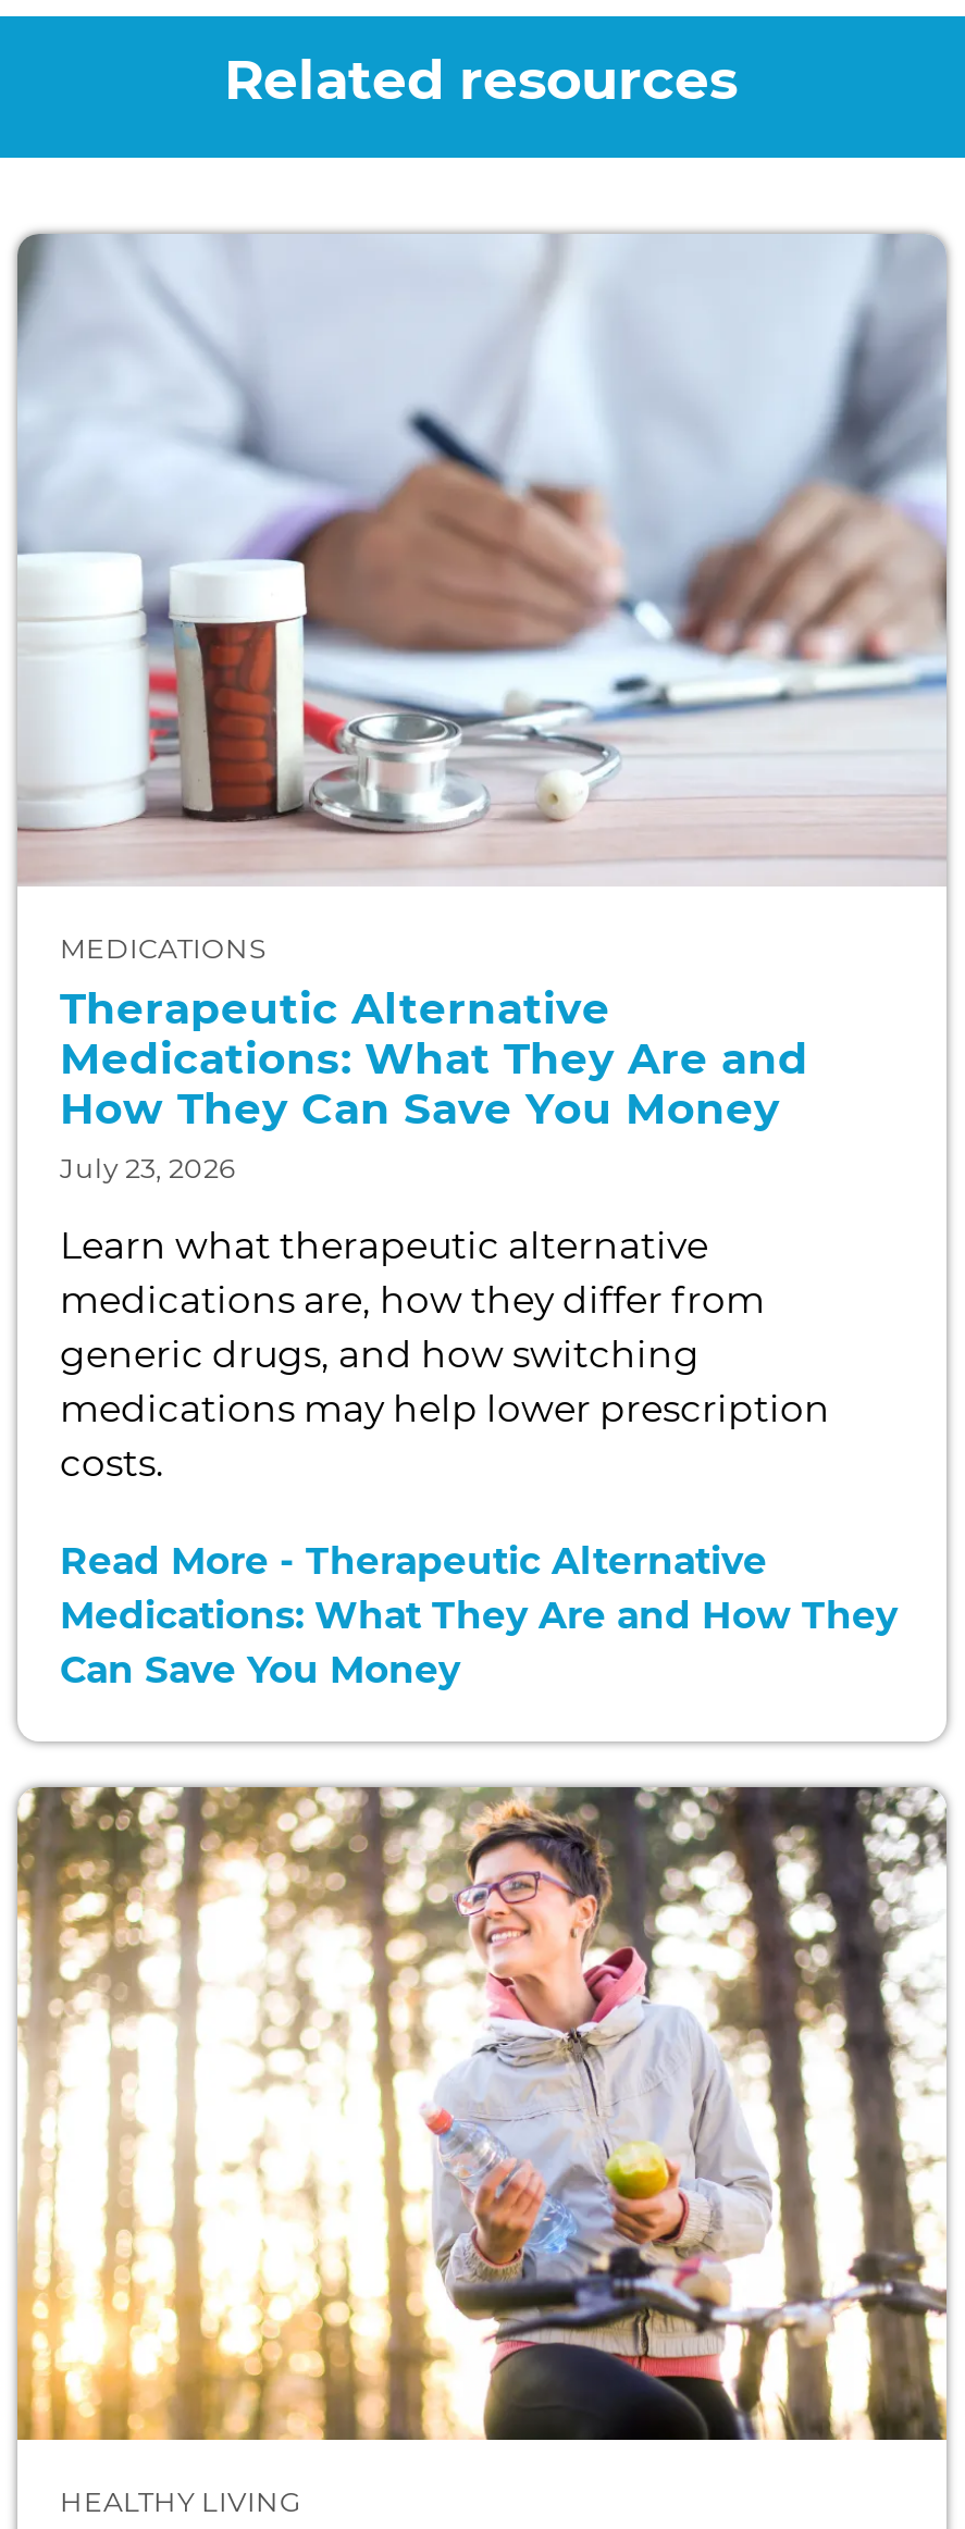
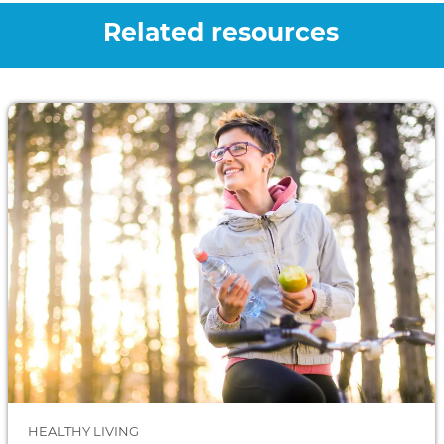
[15,234,949,1692] [image] | MEDICATIONS | Therapeutic Alternative | Medications: What They Are and | How They Can Save You Money | July 23, 2026 | Learn what therapeutic alternative | medications are, how they differ from | generic drugs, and how switching | medications may help lower prescription | costs. | Read More - Therapeutic Alternative | Medications: What They Are and How They | Can Save You Money -> none

